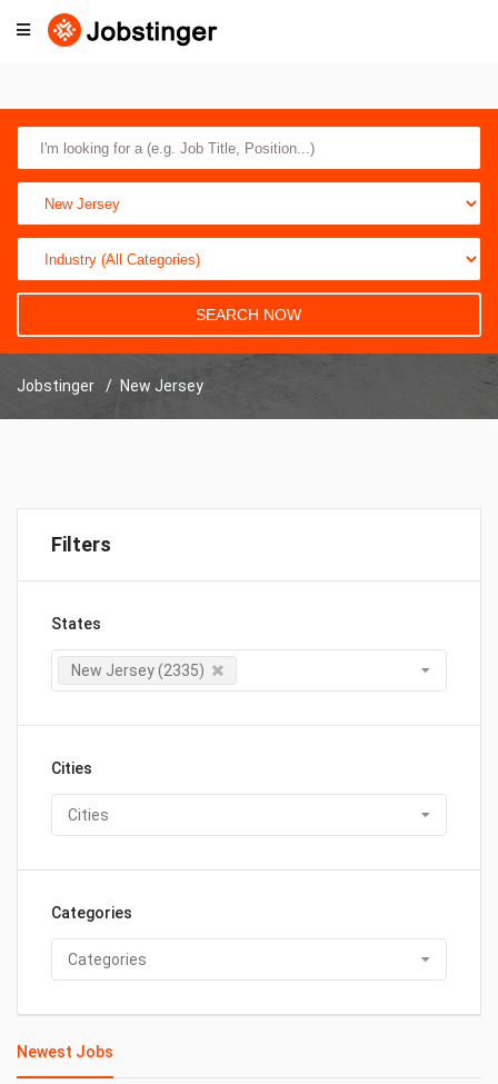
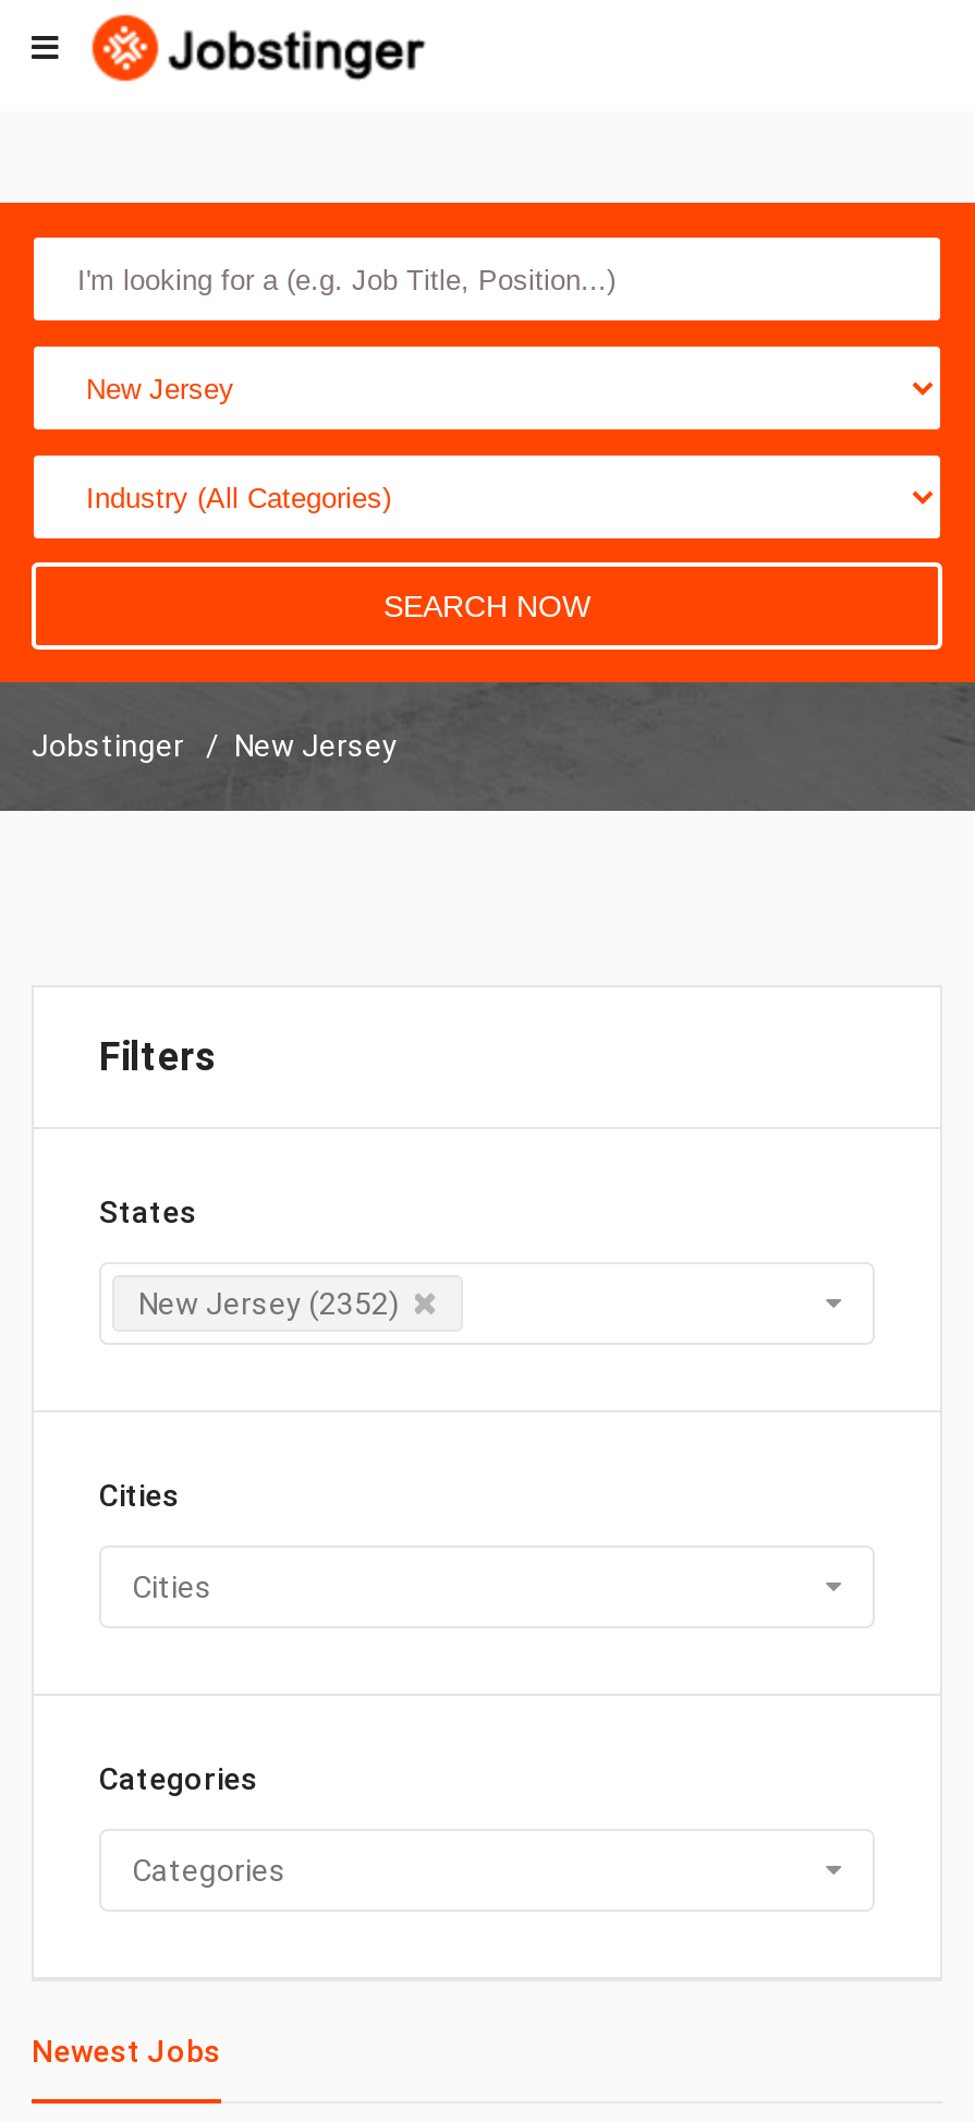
[71,662,205,680] New Jersey (2335) -> [138,1286,400,1321] New Jersey (2352)

